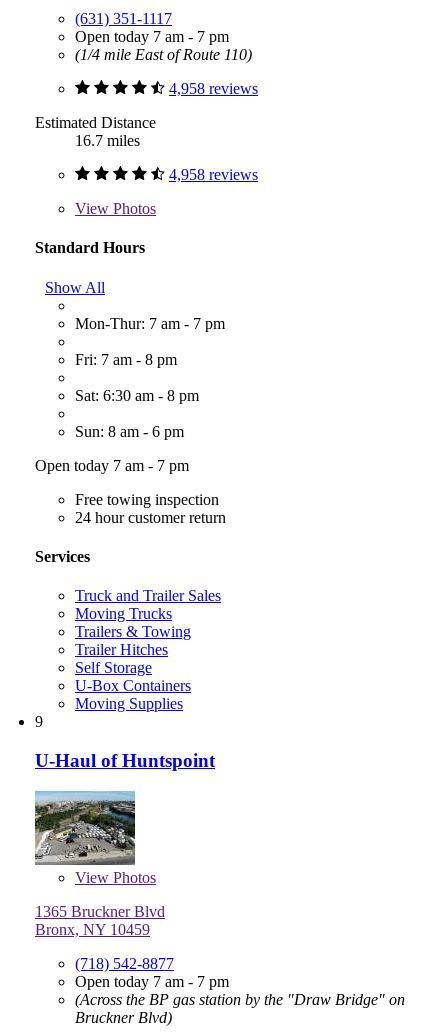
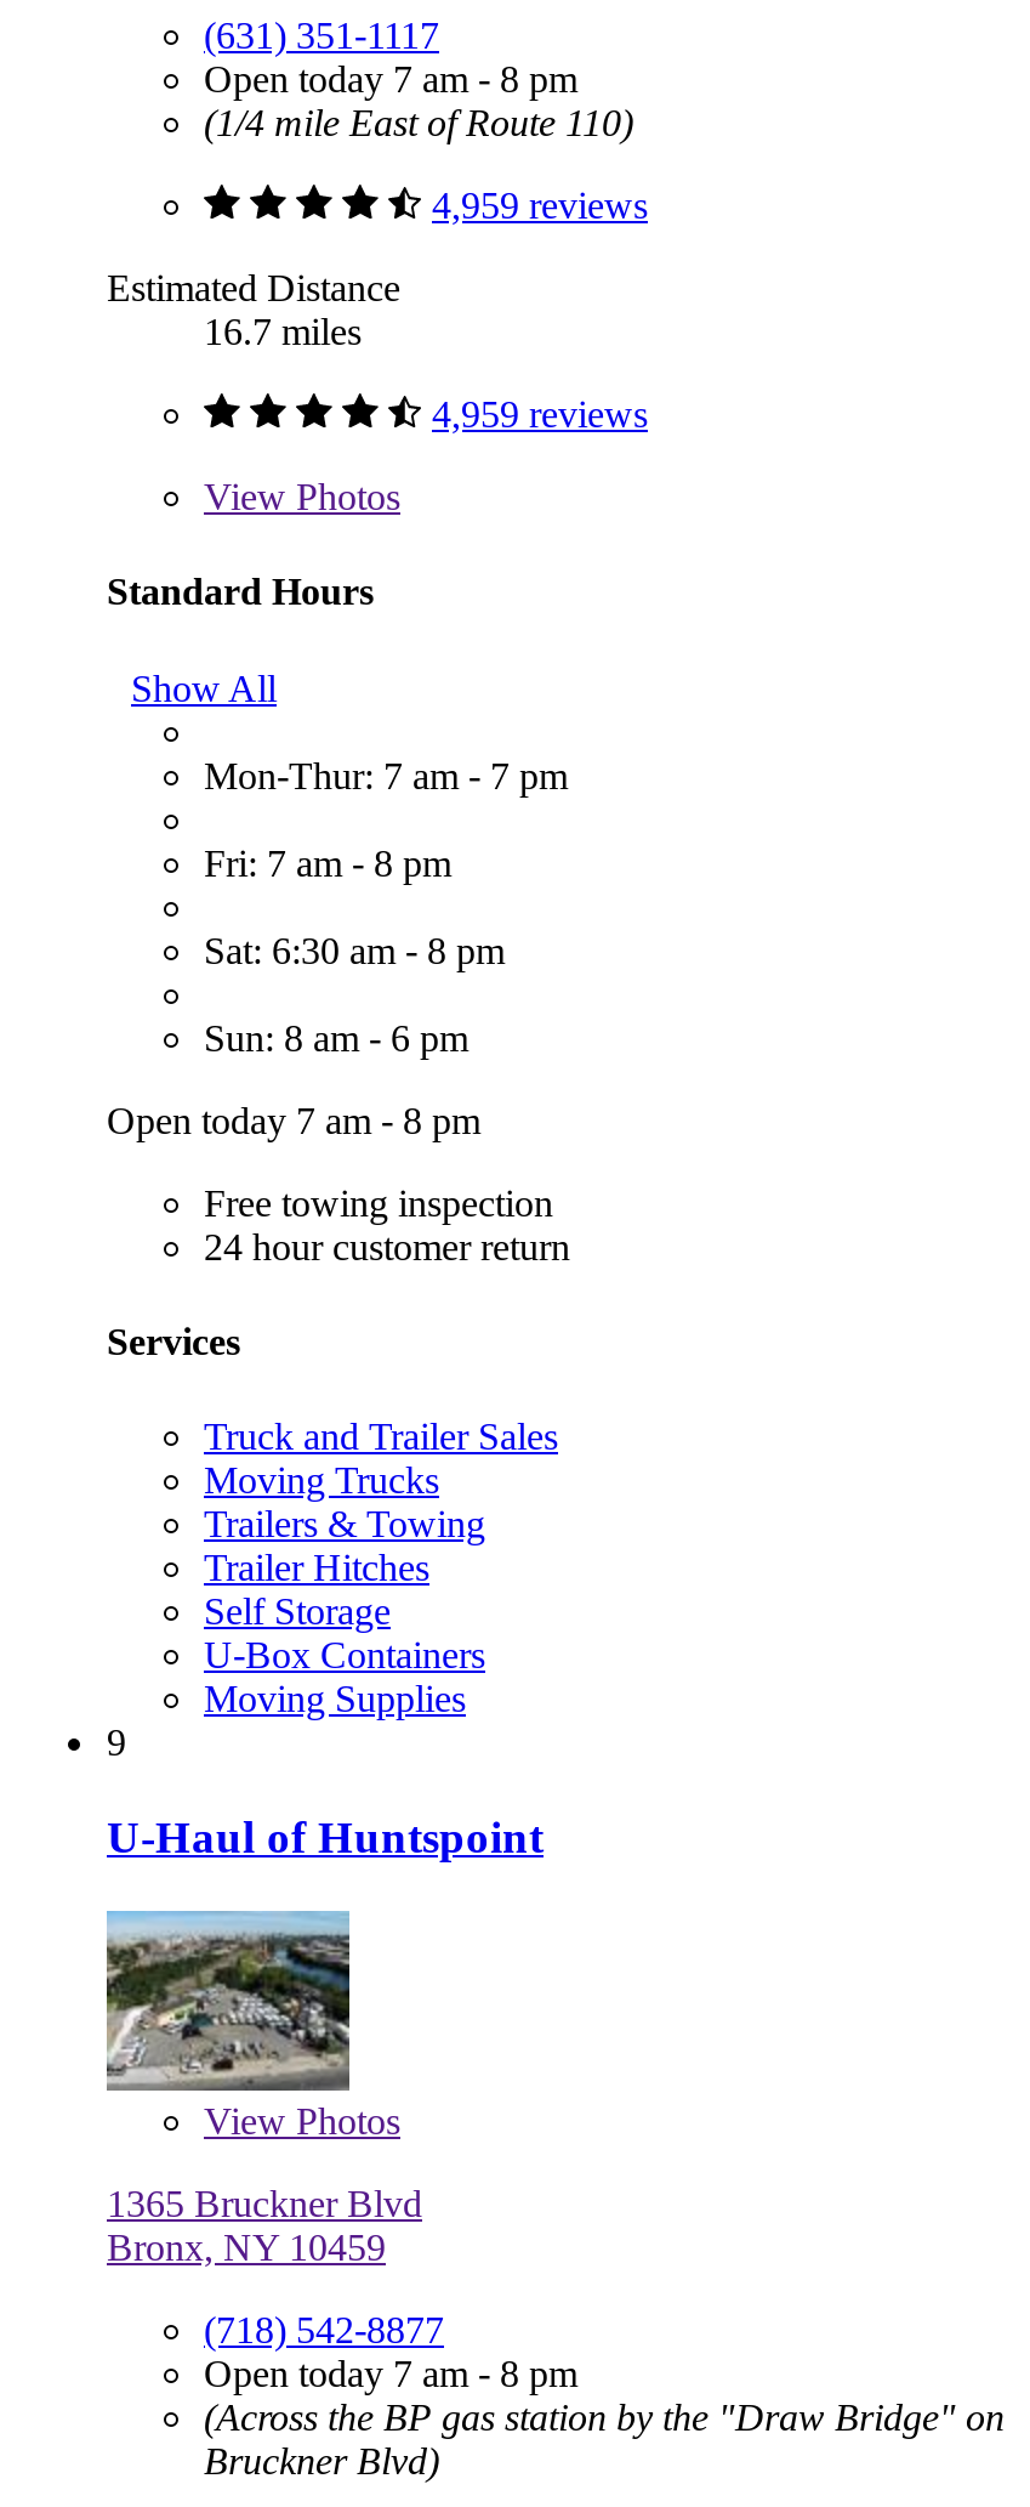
[75,28,229,45] Open today 7 am - 7 pm -> [204,58,577,100] Open today 7 am - 8 pm
[169,80,258,97] 4,958 reviews -> [432,185,648,226] 4,959 reviews
[169,166,258,183] 4,958 reviews -> [432,393,648,435] 4,959 reviews
[35,456,189,473] Open today 7 am - 7 pm -> [107,1099,480,1140] Open today 7 am - 8 pm
[75,972,229,989] Open today 7 am - 7 pm -> [204,2352,577,2393] Open today 7 am - 8 pm

